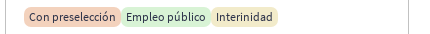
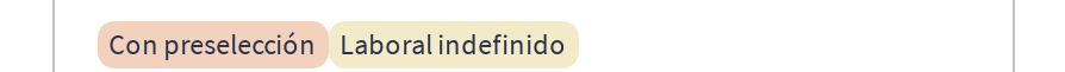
[126,9,273,24] Empleo público | Interinidad -> [340,25,566,60] Laboral indefinido

